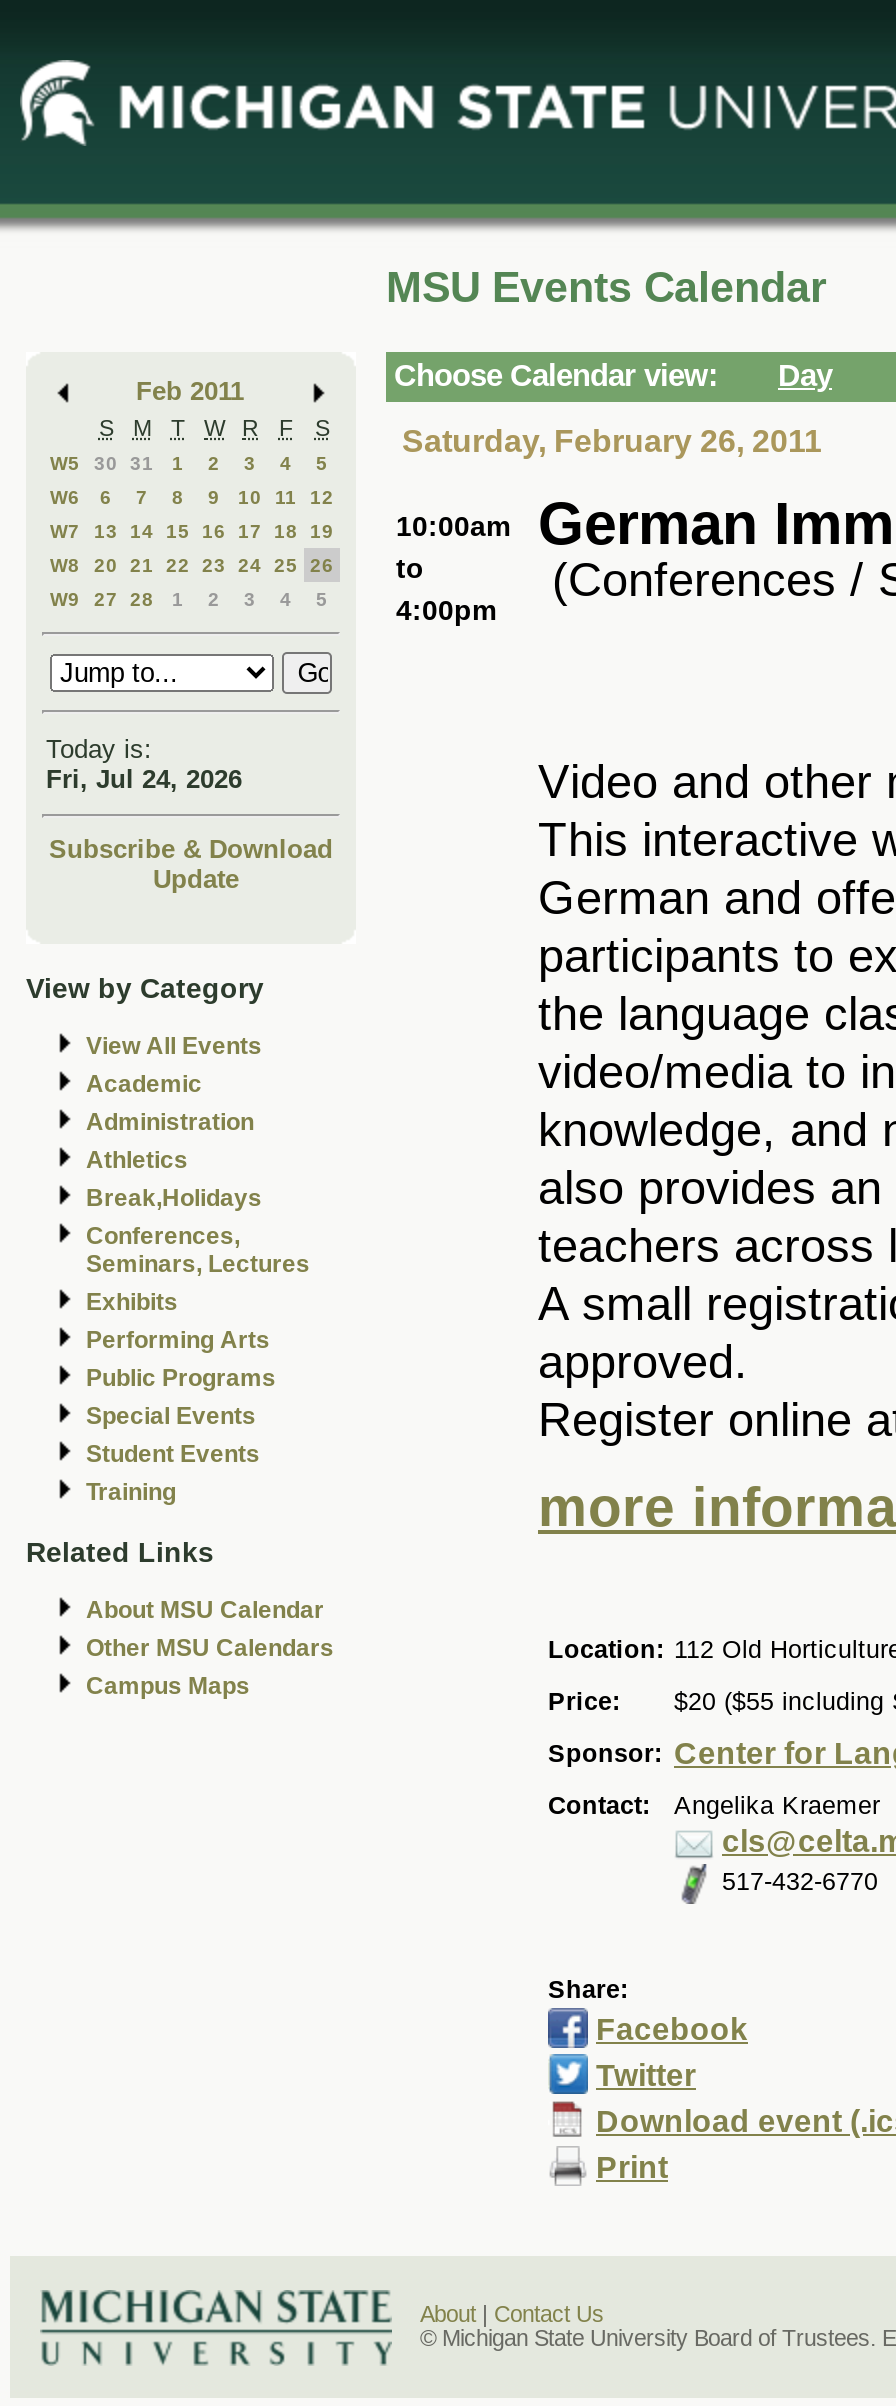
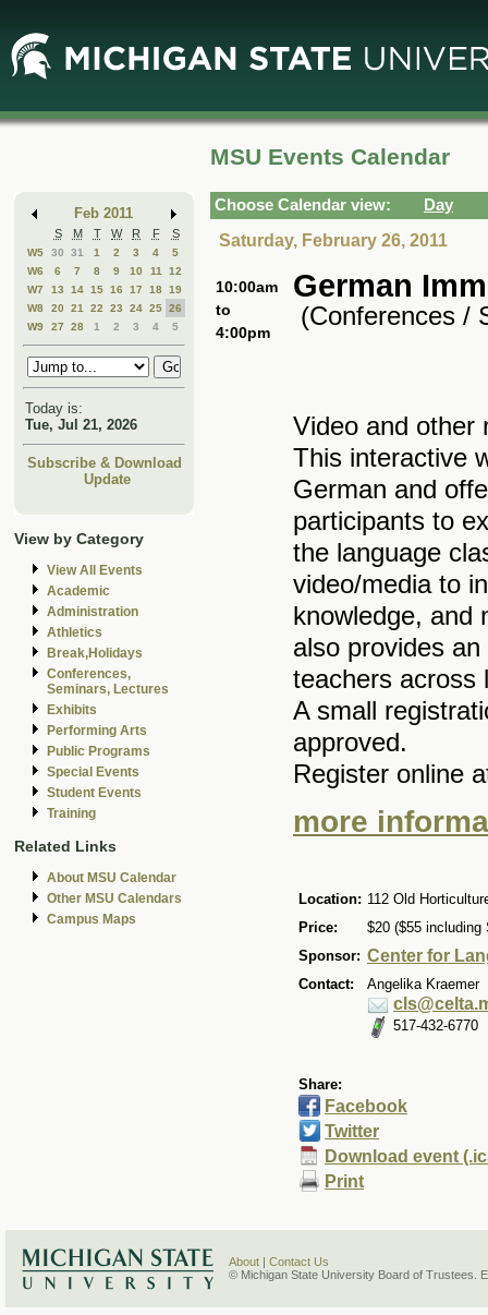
[46,765,242,795] Fri, Jul 24, 2026 -> [25,417,137,433] Tue, Jul 21, 2026

